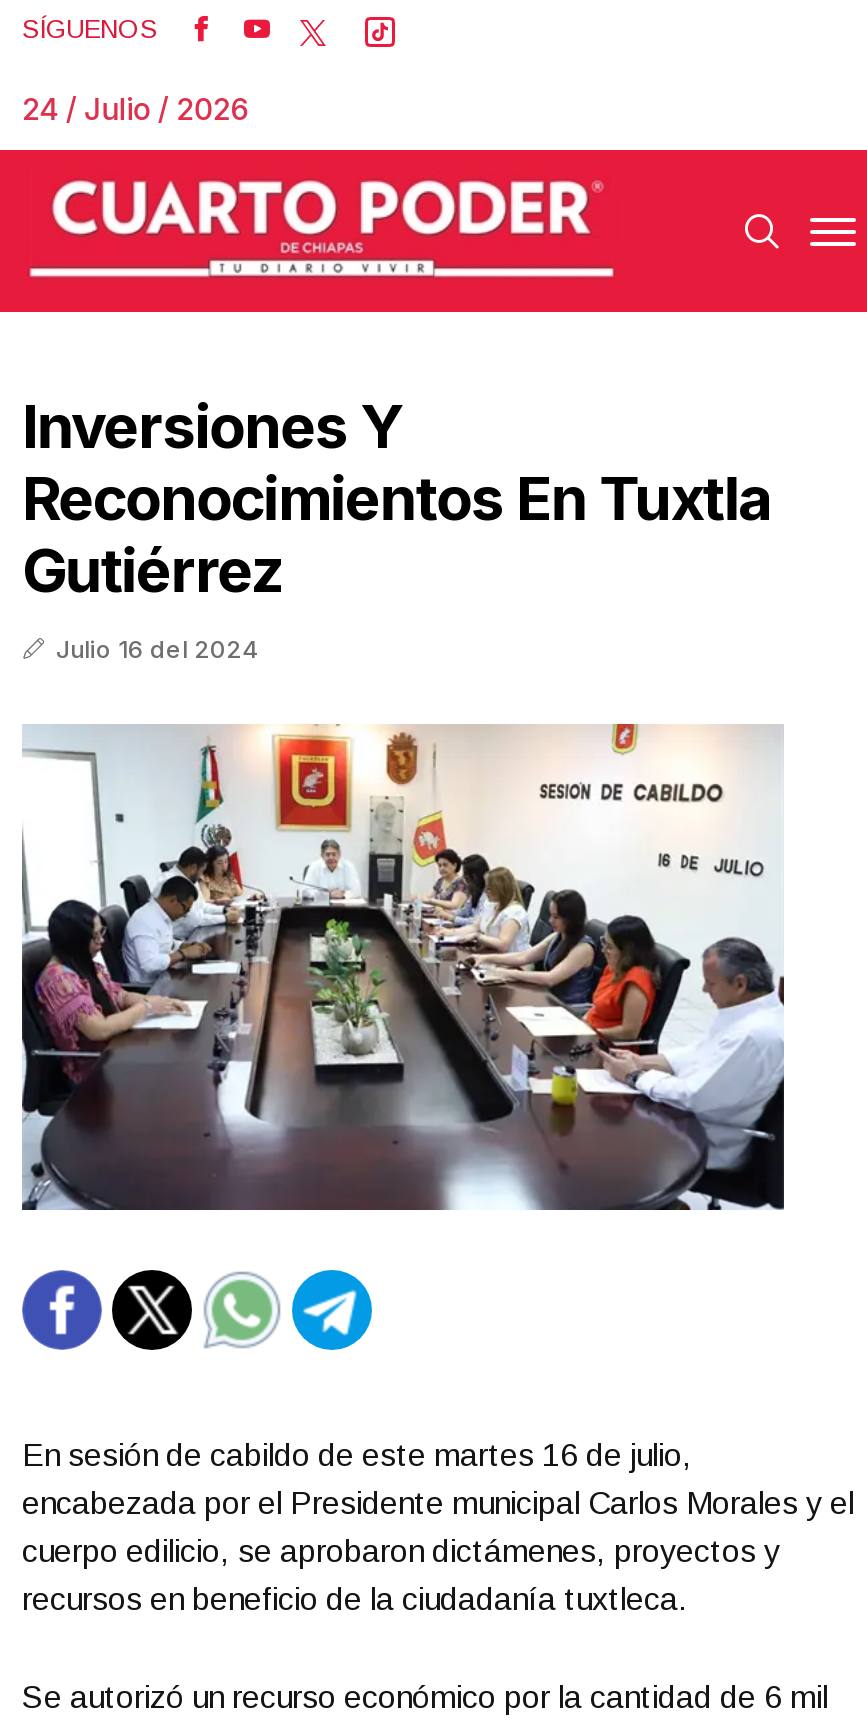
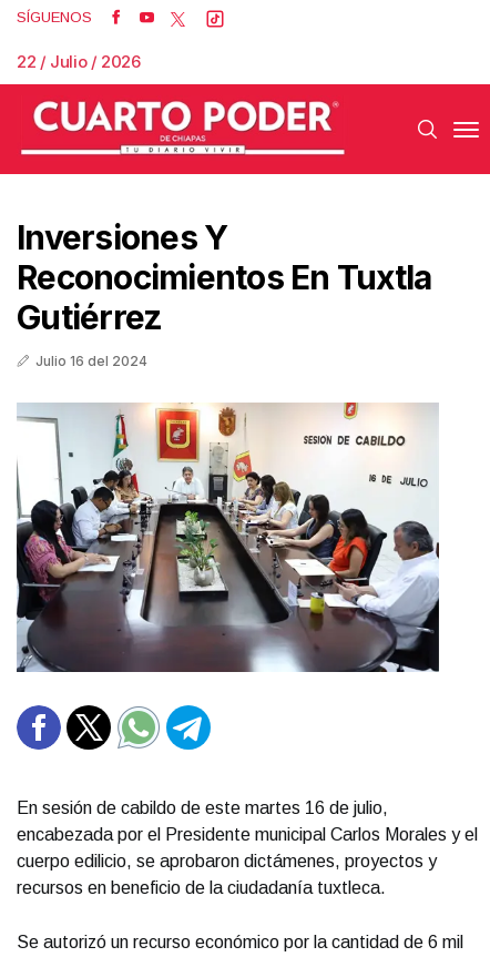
[22,90,247,128] 24 / Julio / 2026 -> [17,51,140,72] 22 / Julio / 2026

